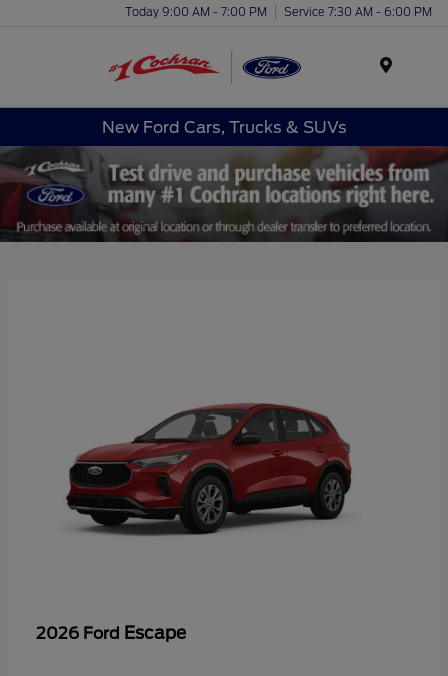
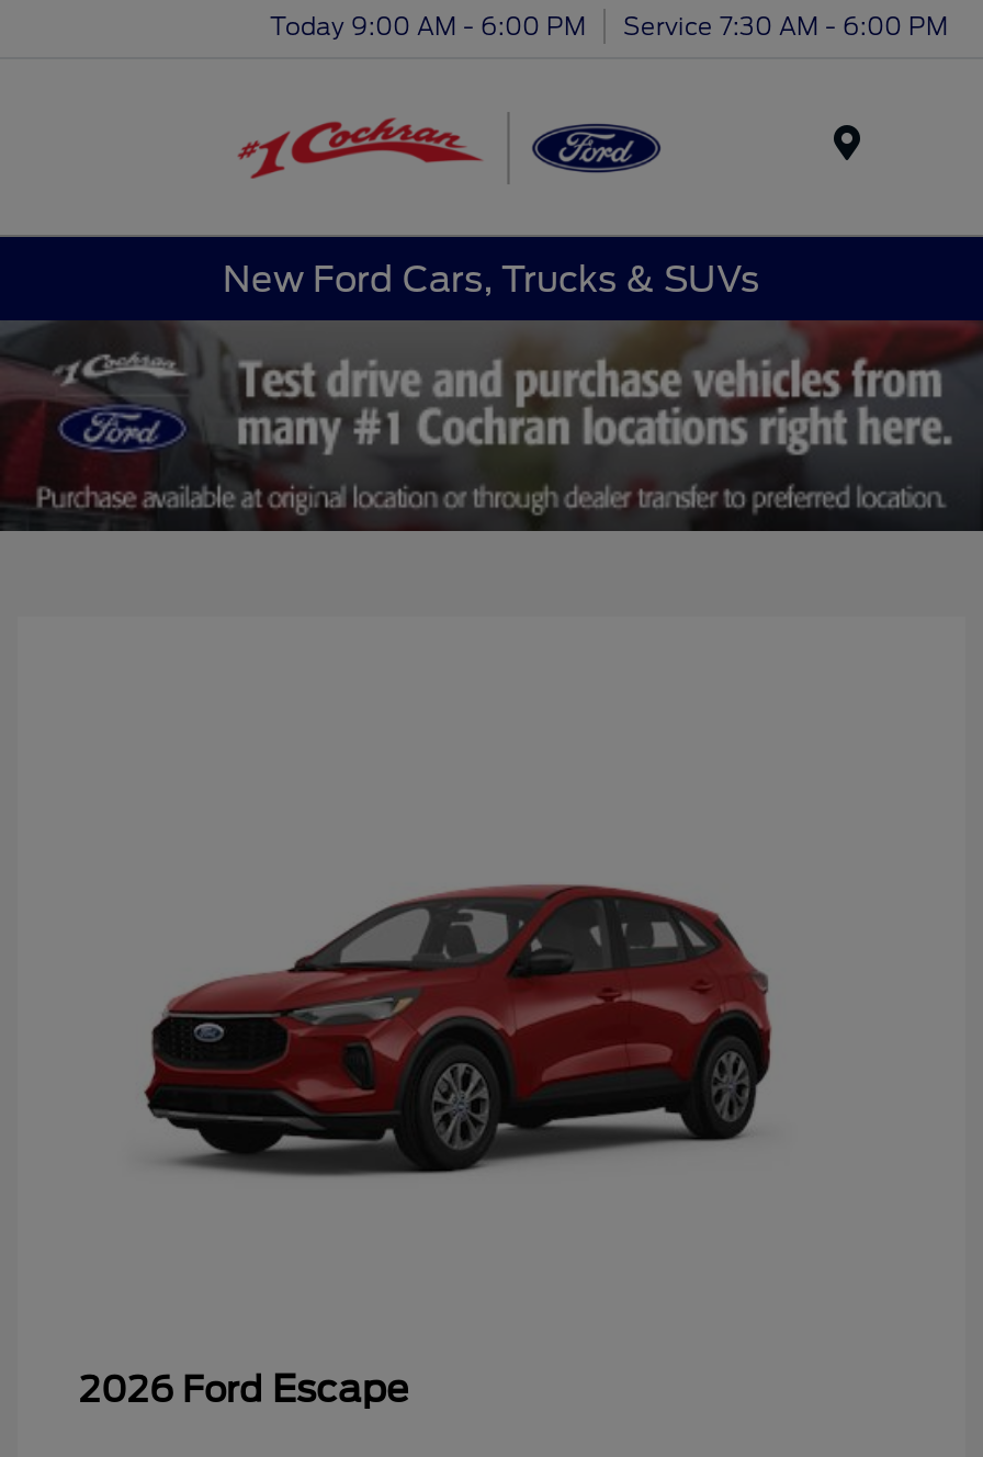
[125,4,432,18] Today 9:00 AM - 7:00 PM Service 7:30 AM - 6:00 PM -> [270,10,948,41] Today 9:00 AM - 6:00 PM Service 7:30 AM - 6:00 PM

